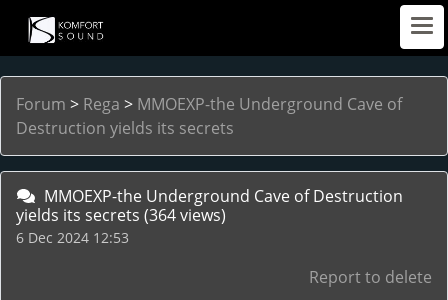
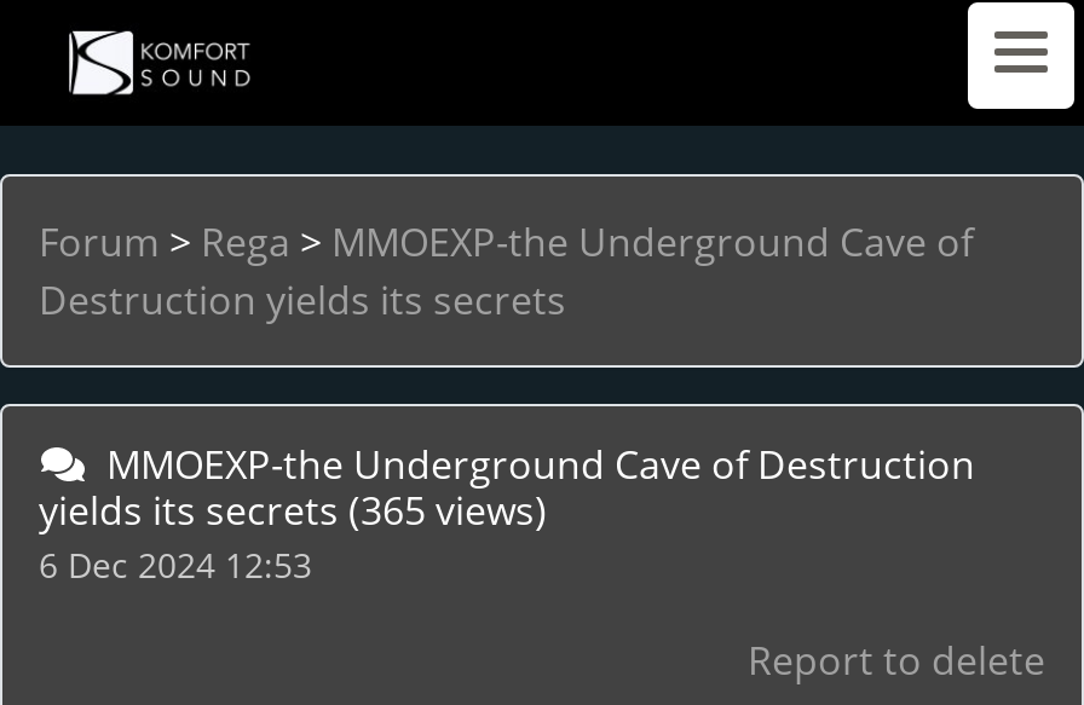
[16,204,226,226] yields its secrets (364 views) -> [39,484,547,537] yields its secrets (365 views)

